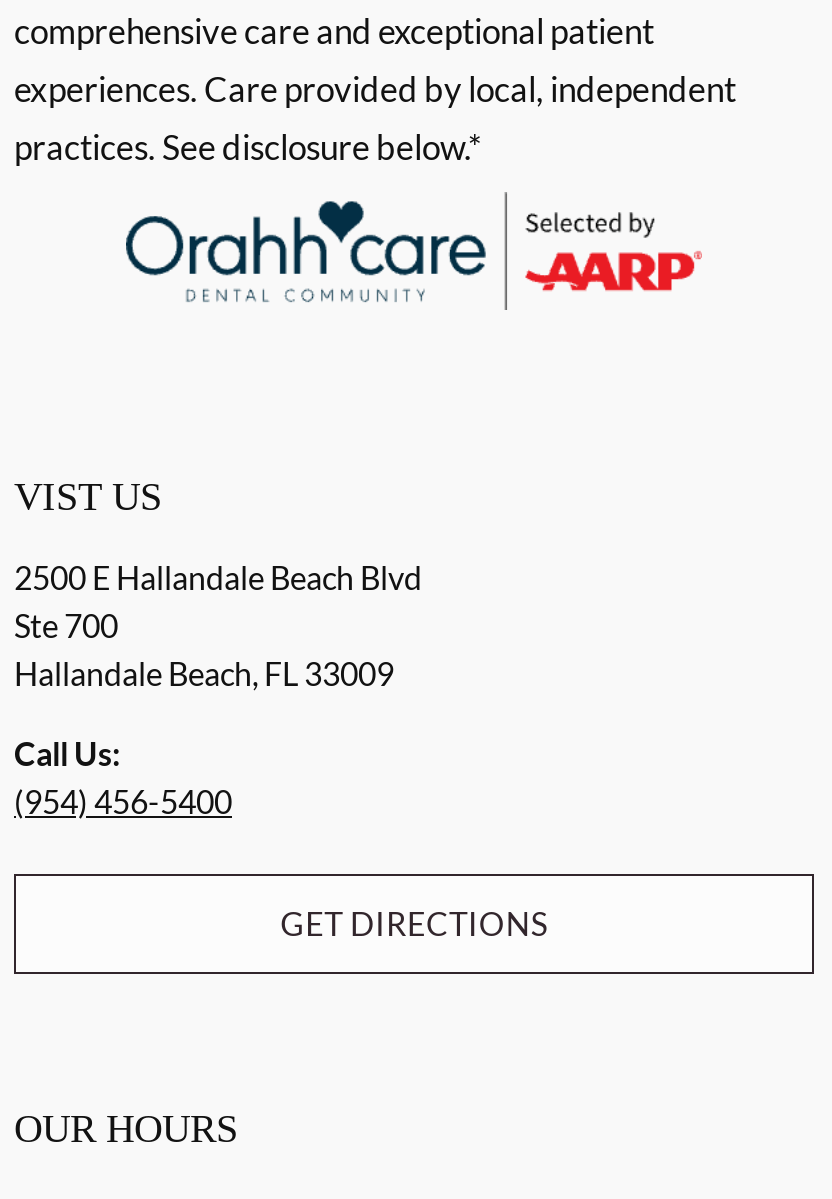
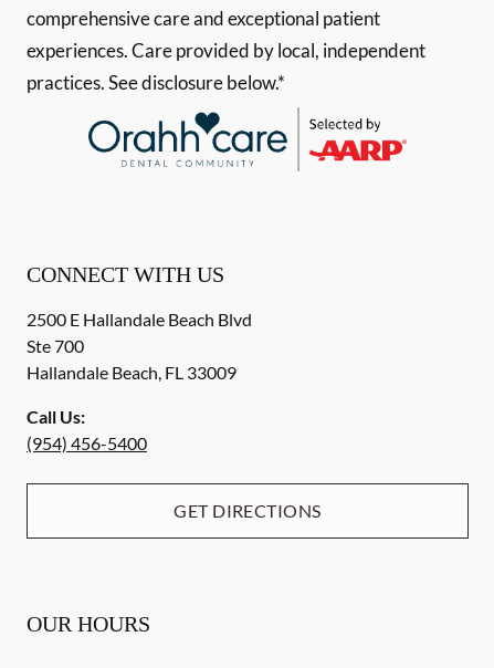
[14,474,162,518] VIST US -> [27,262,224,287] CONNECT WITH US

